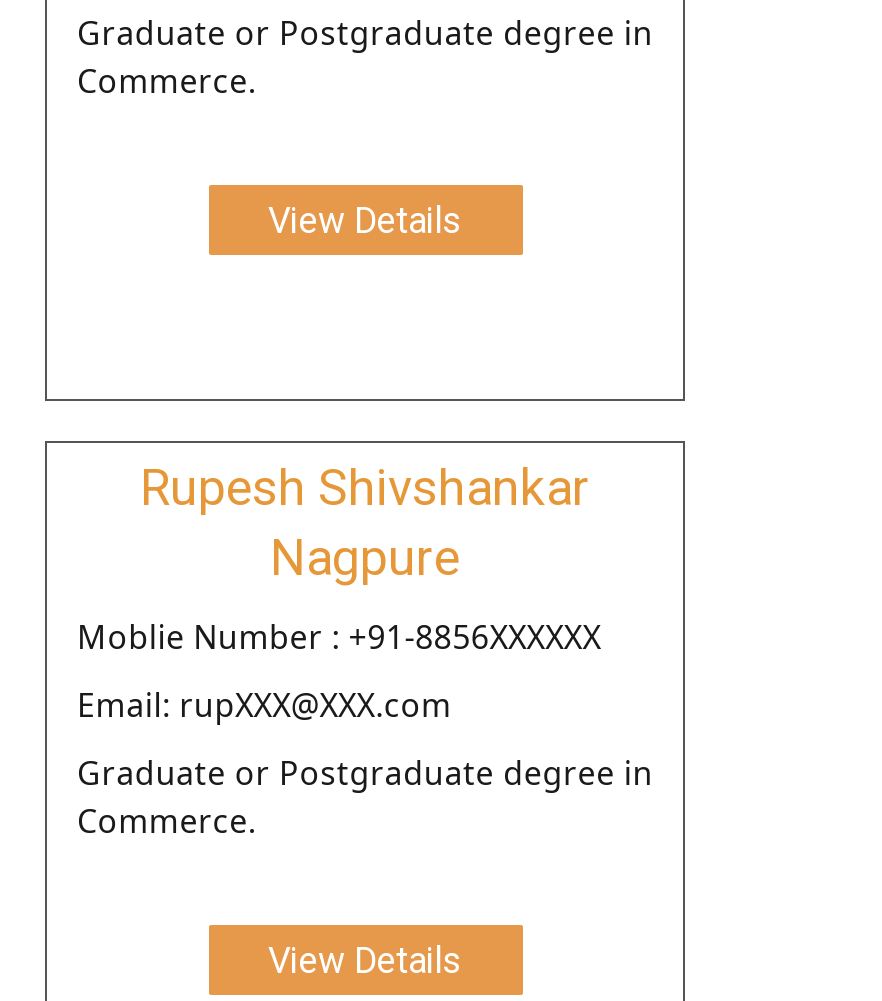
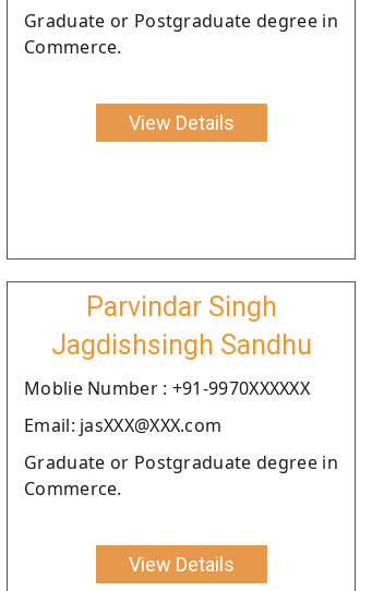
[140,459,590,587] Rupesh Shivshankar | Nagpure -> [51,292,311,361] Parvindar Singh | Jagdishsingh Sandhu
[77,615,601,659] Moblie Number : +91-8856XXXXXX -> [24,377,310,401] Moblie Number : +91-9970XXXXXX
[77,683,452,727] Email: rupXXX@XXX.com -> [24,414,222,438] Email: jasXXX@XXX.com

